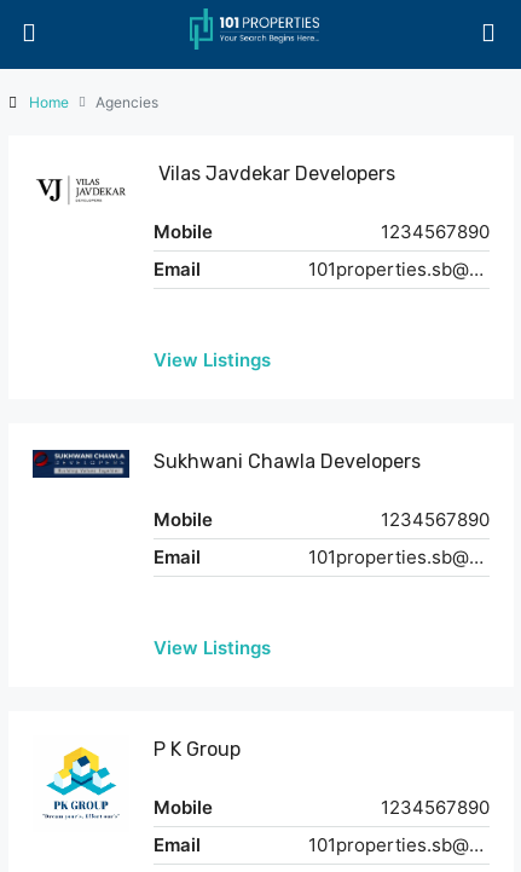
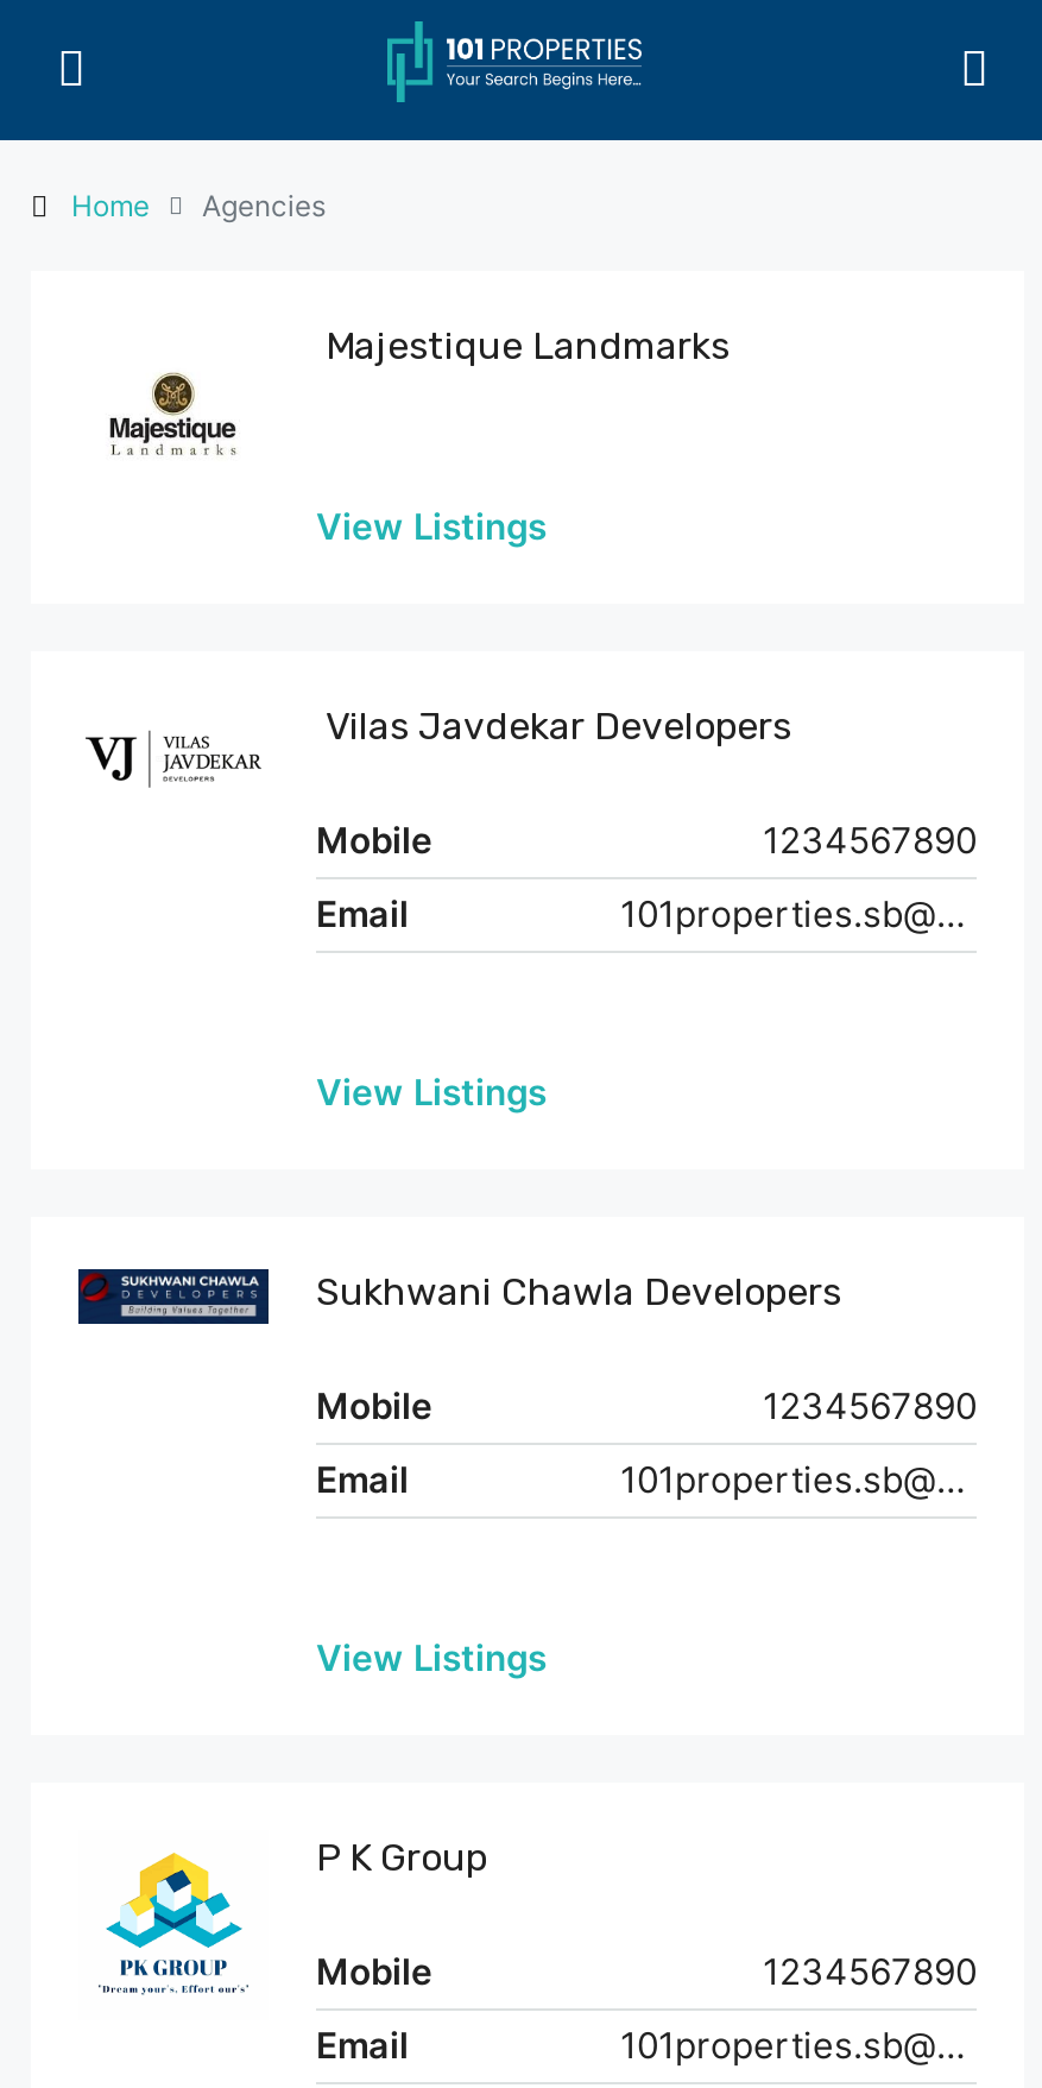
none -> [90,323,730,456] [image] | Majestique Landmarks
none -> [316,504,547,549] View Listings

